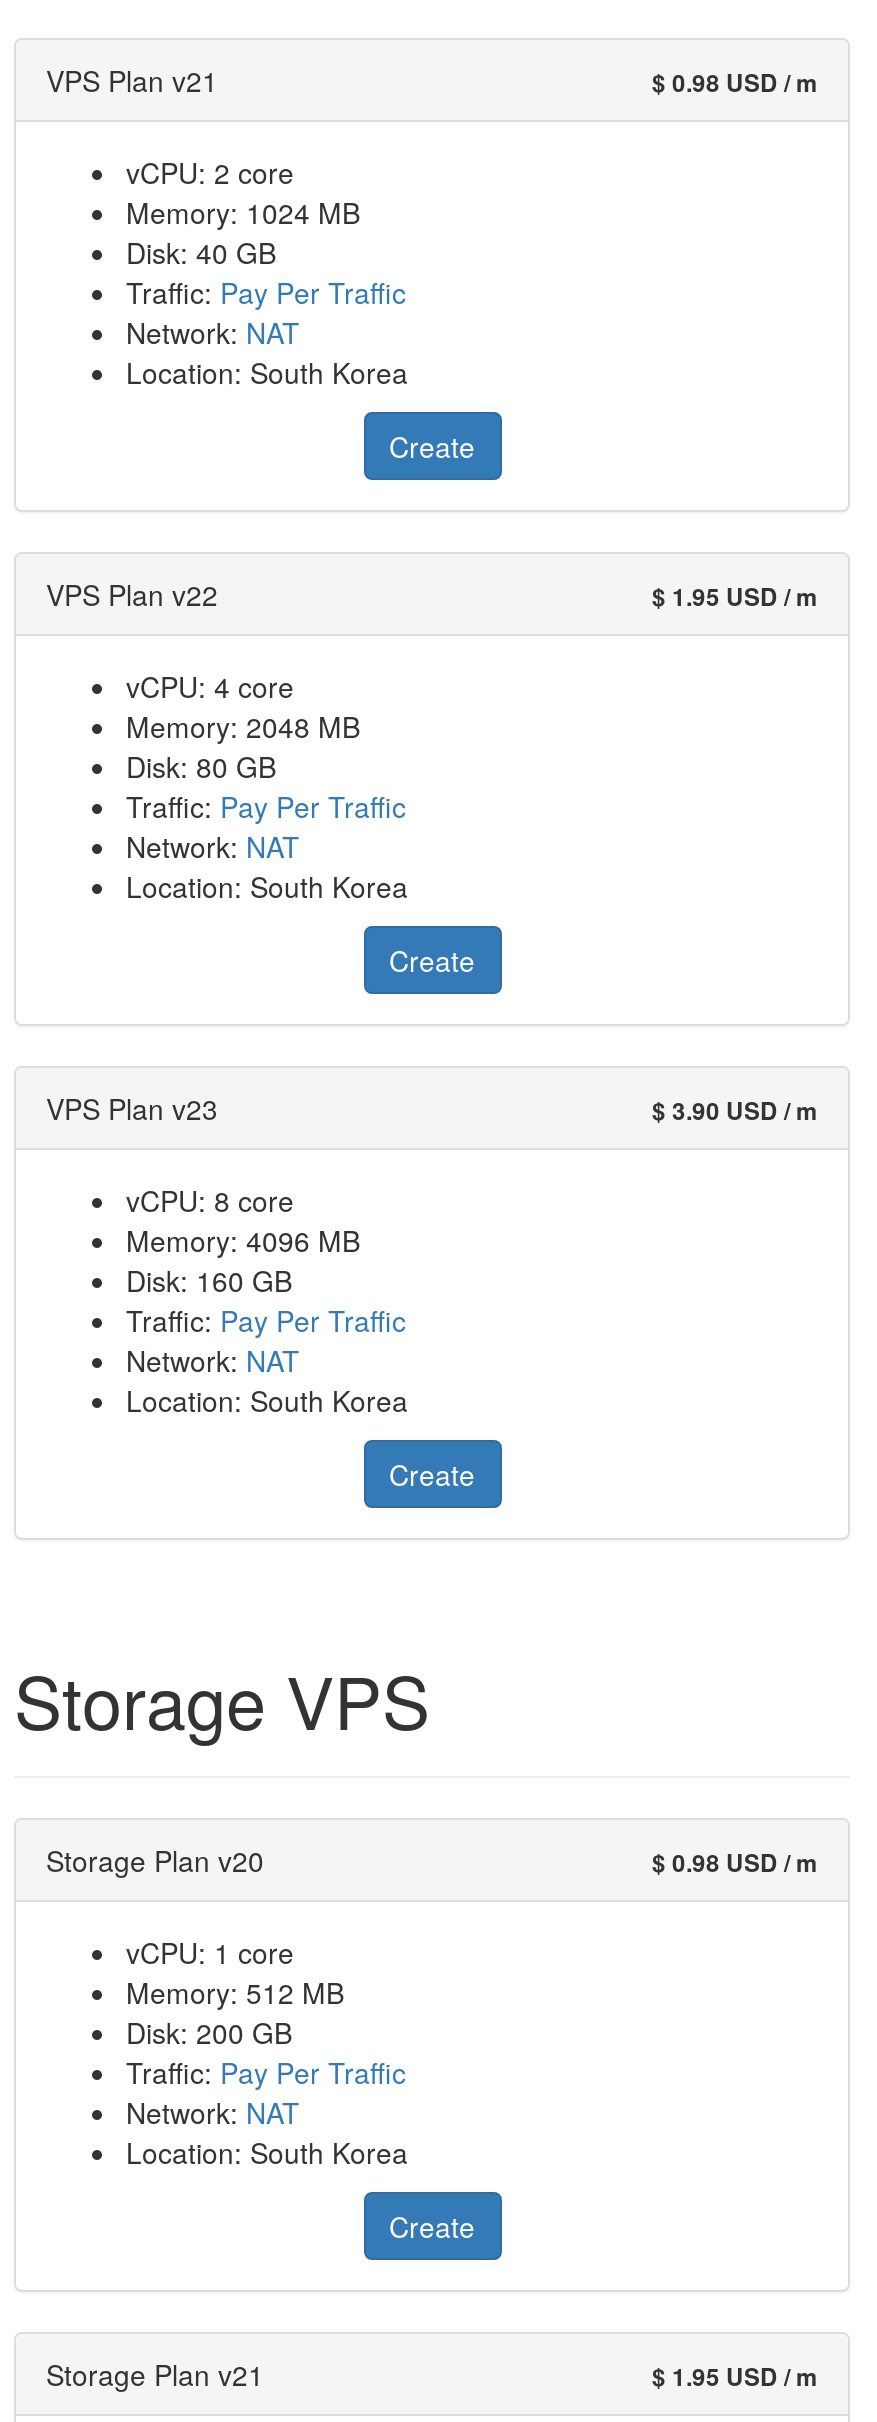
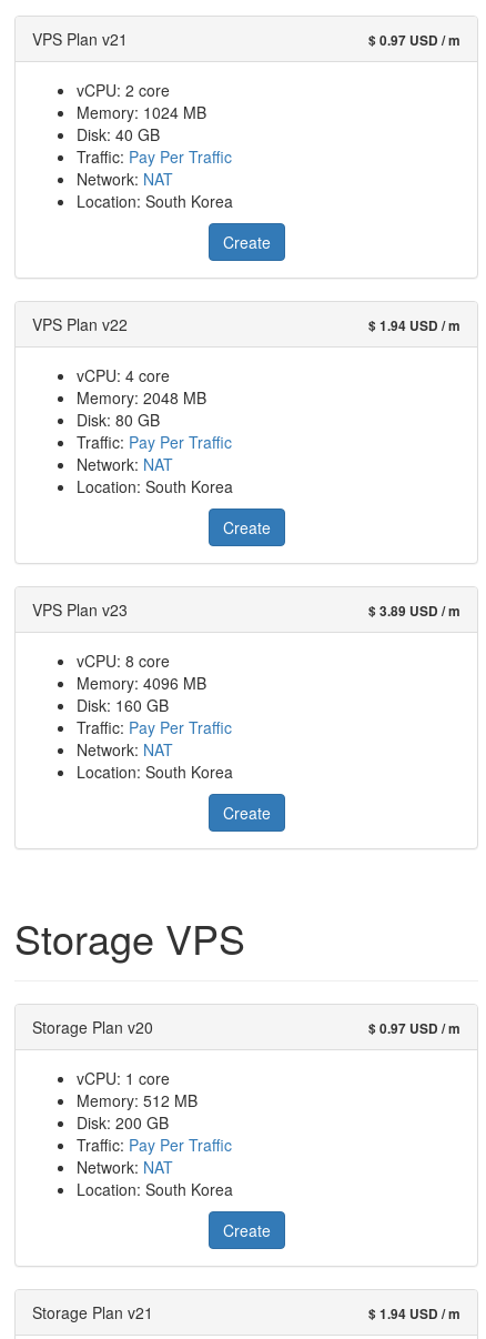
[652,66,818,100] $ 0.98 USD / m -> [368,31,460,50] $ 0.97 USD / m
[652,580,818,614] $ 1.95 USD / m -> [368,316,460,335] $ 1.94 USD / m
[652,1094,818,1128] $ 3.90 USD / m -> [368,602,460,621] $ 3.89 USD / m
[652,1846,818,1880] $ 0.98 USD / m -> [368,1019,460,1038] $ 0.97 USD / m
[652,2360,818,2394] $ 1.95 USD / m -> [368,1305,460,1323] $ 1.94 USD / m

